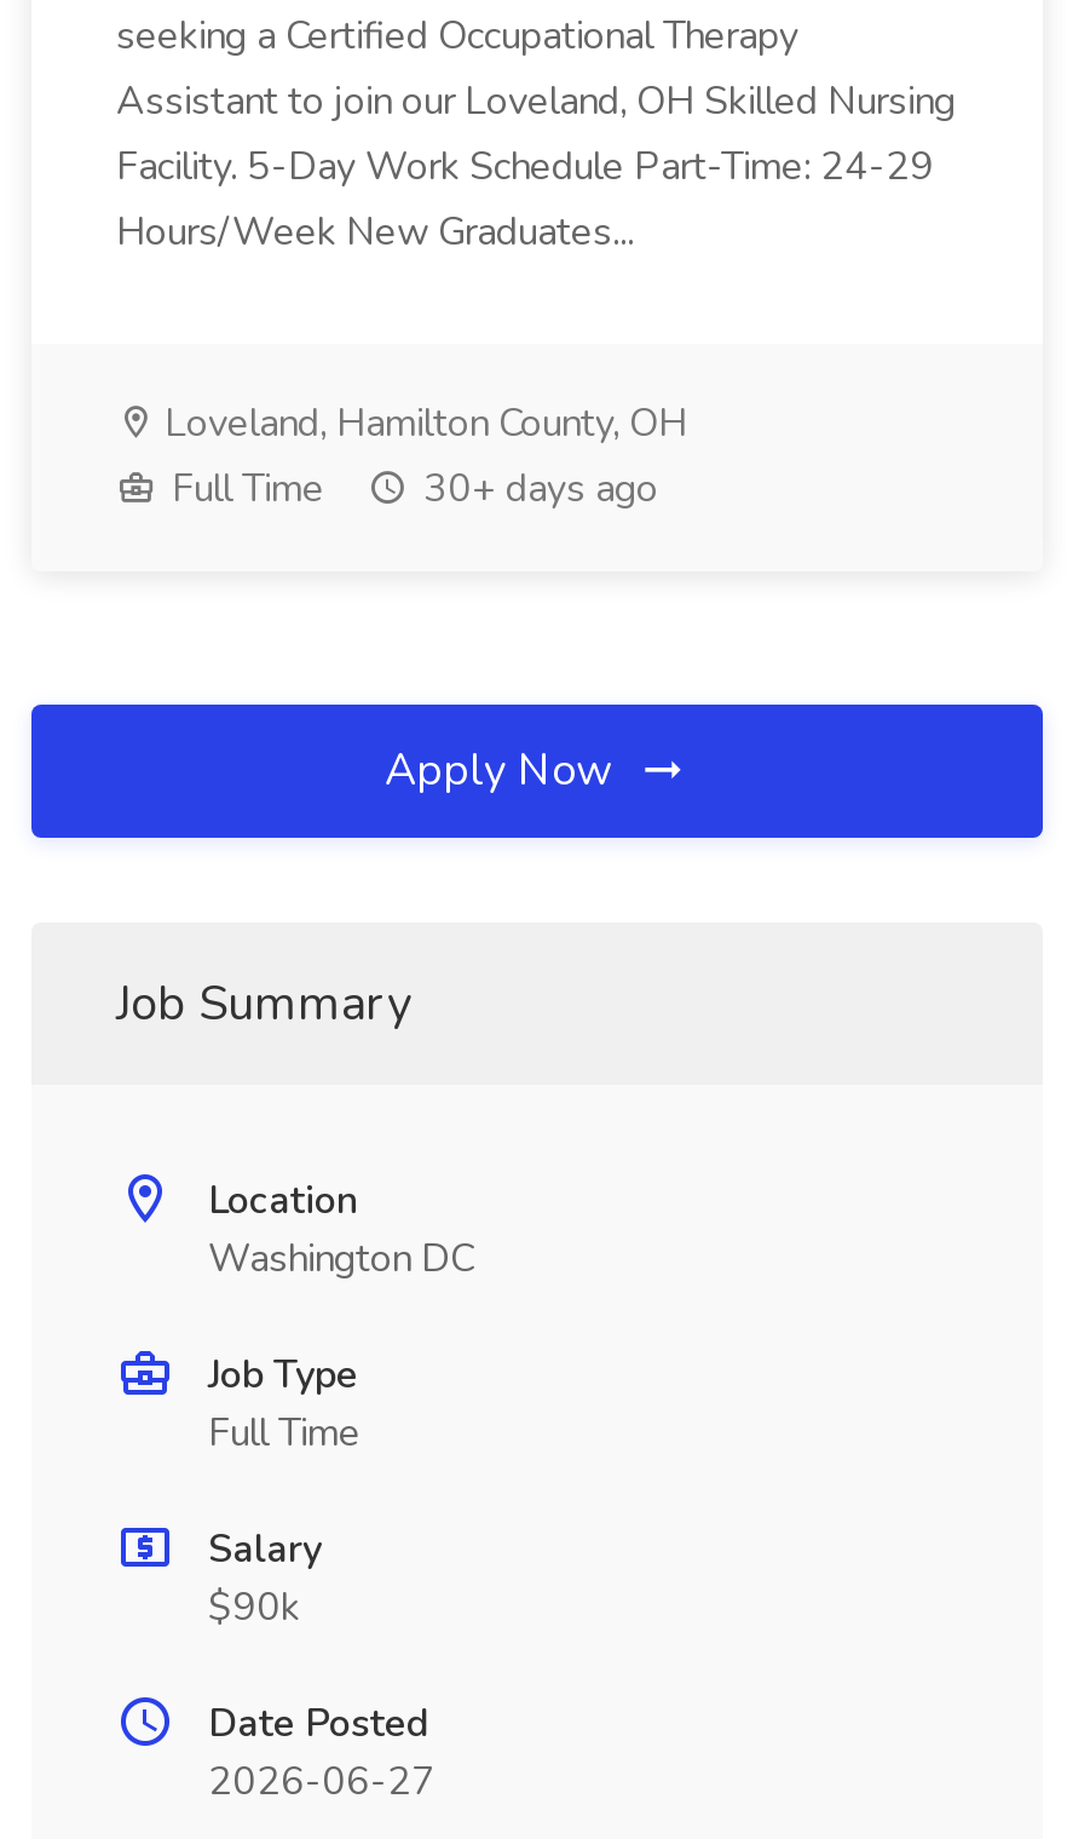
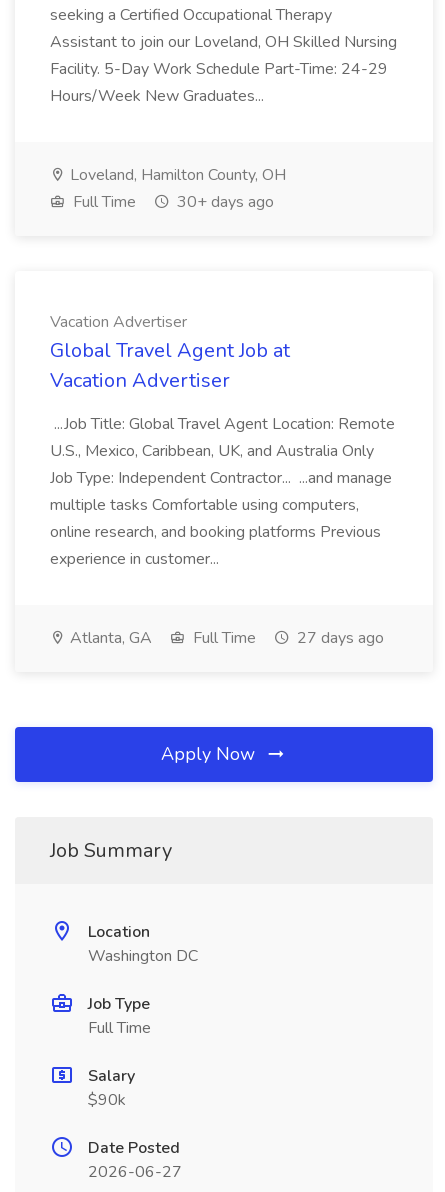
none -> [50,311,395,570] Vacation Advertiser | Global Travel Agent Job at | Vacation Advertiser | ...Job Title: Global Travel Agent Location: Remote | U.S., Mexico, Caribbean, UK, and Australia Only | Job Type: Independent Contractor... ...and manage | multiple tasks Comfortable using computers, | online research, and booking platforms Previous | experience in customer...
none -> [66,627,384,649] Atlanta, GA | Full Time | 27 days ago

